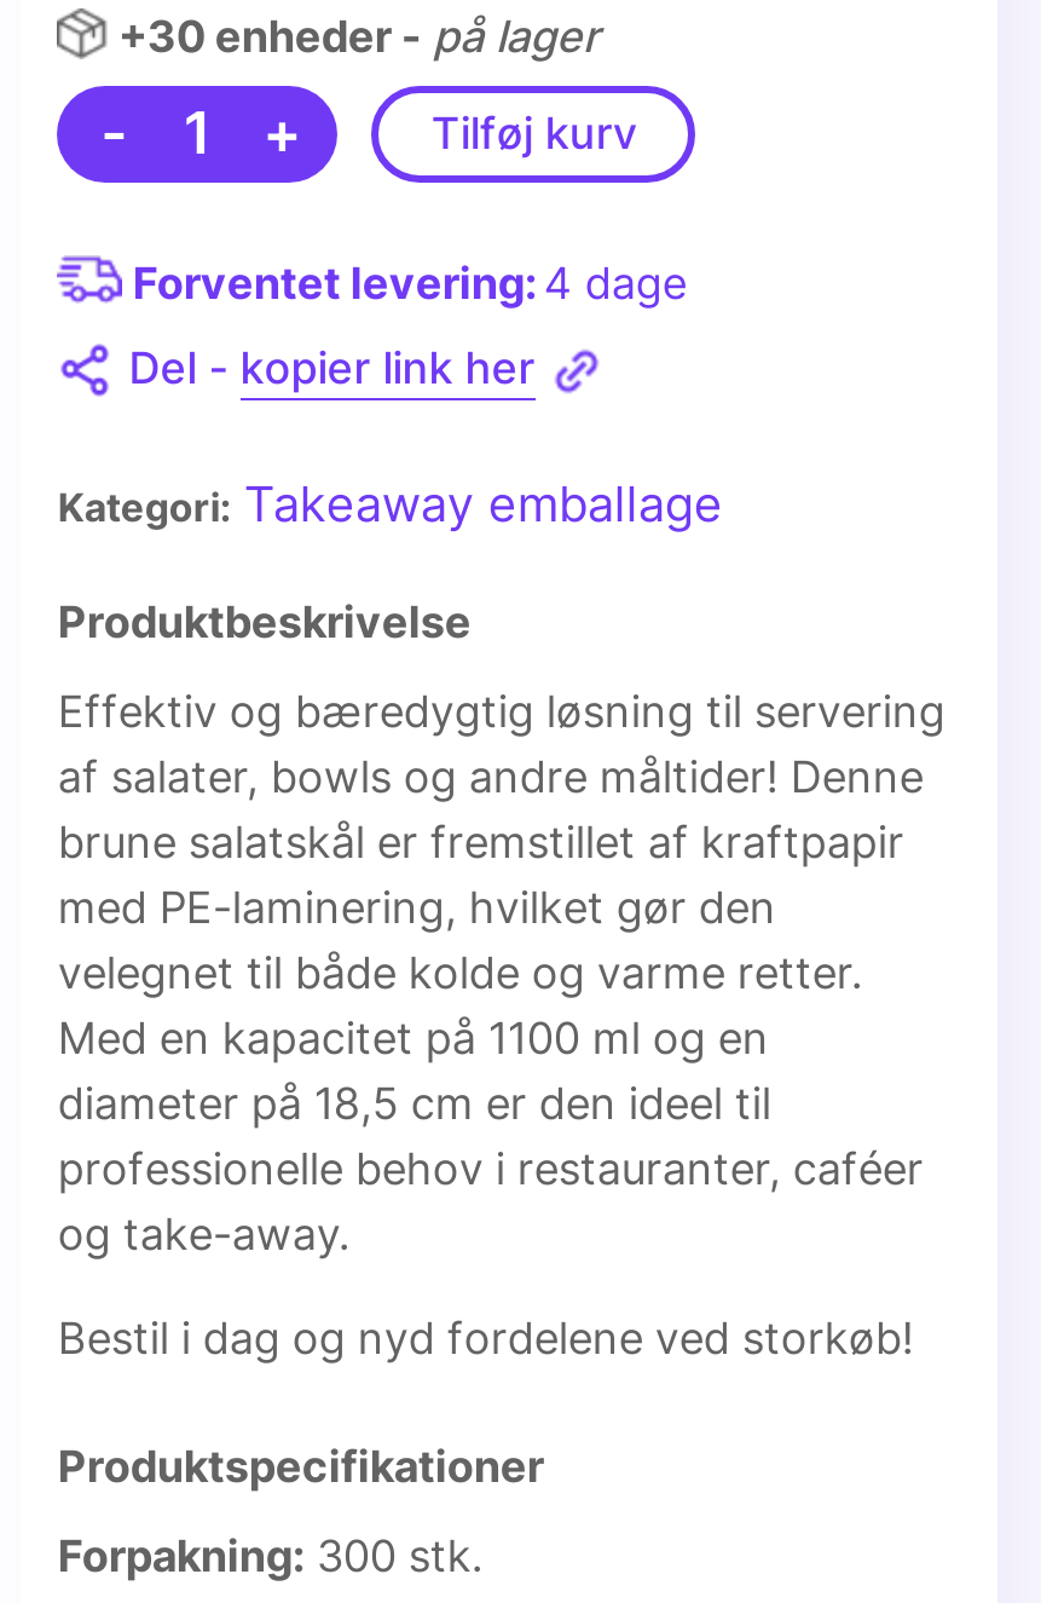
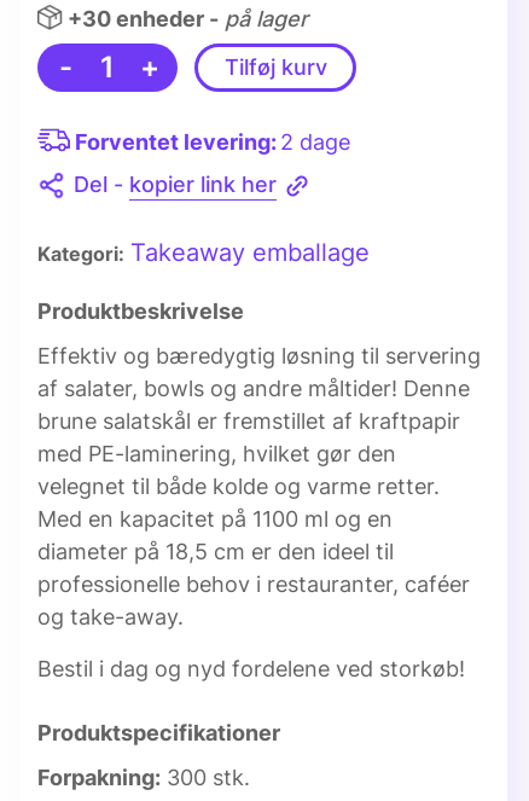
[133,258,687,309] Forventet levering: 4 dage -> [75,129,351,155] Forventet levering: 2 dage

